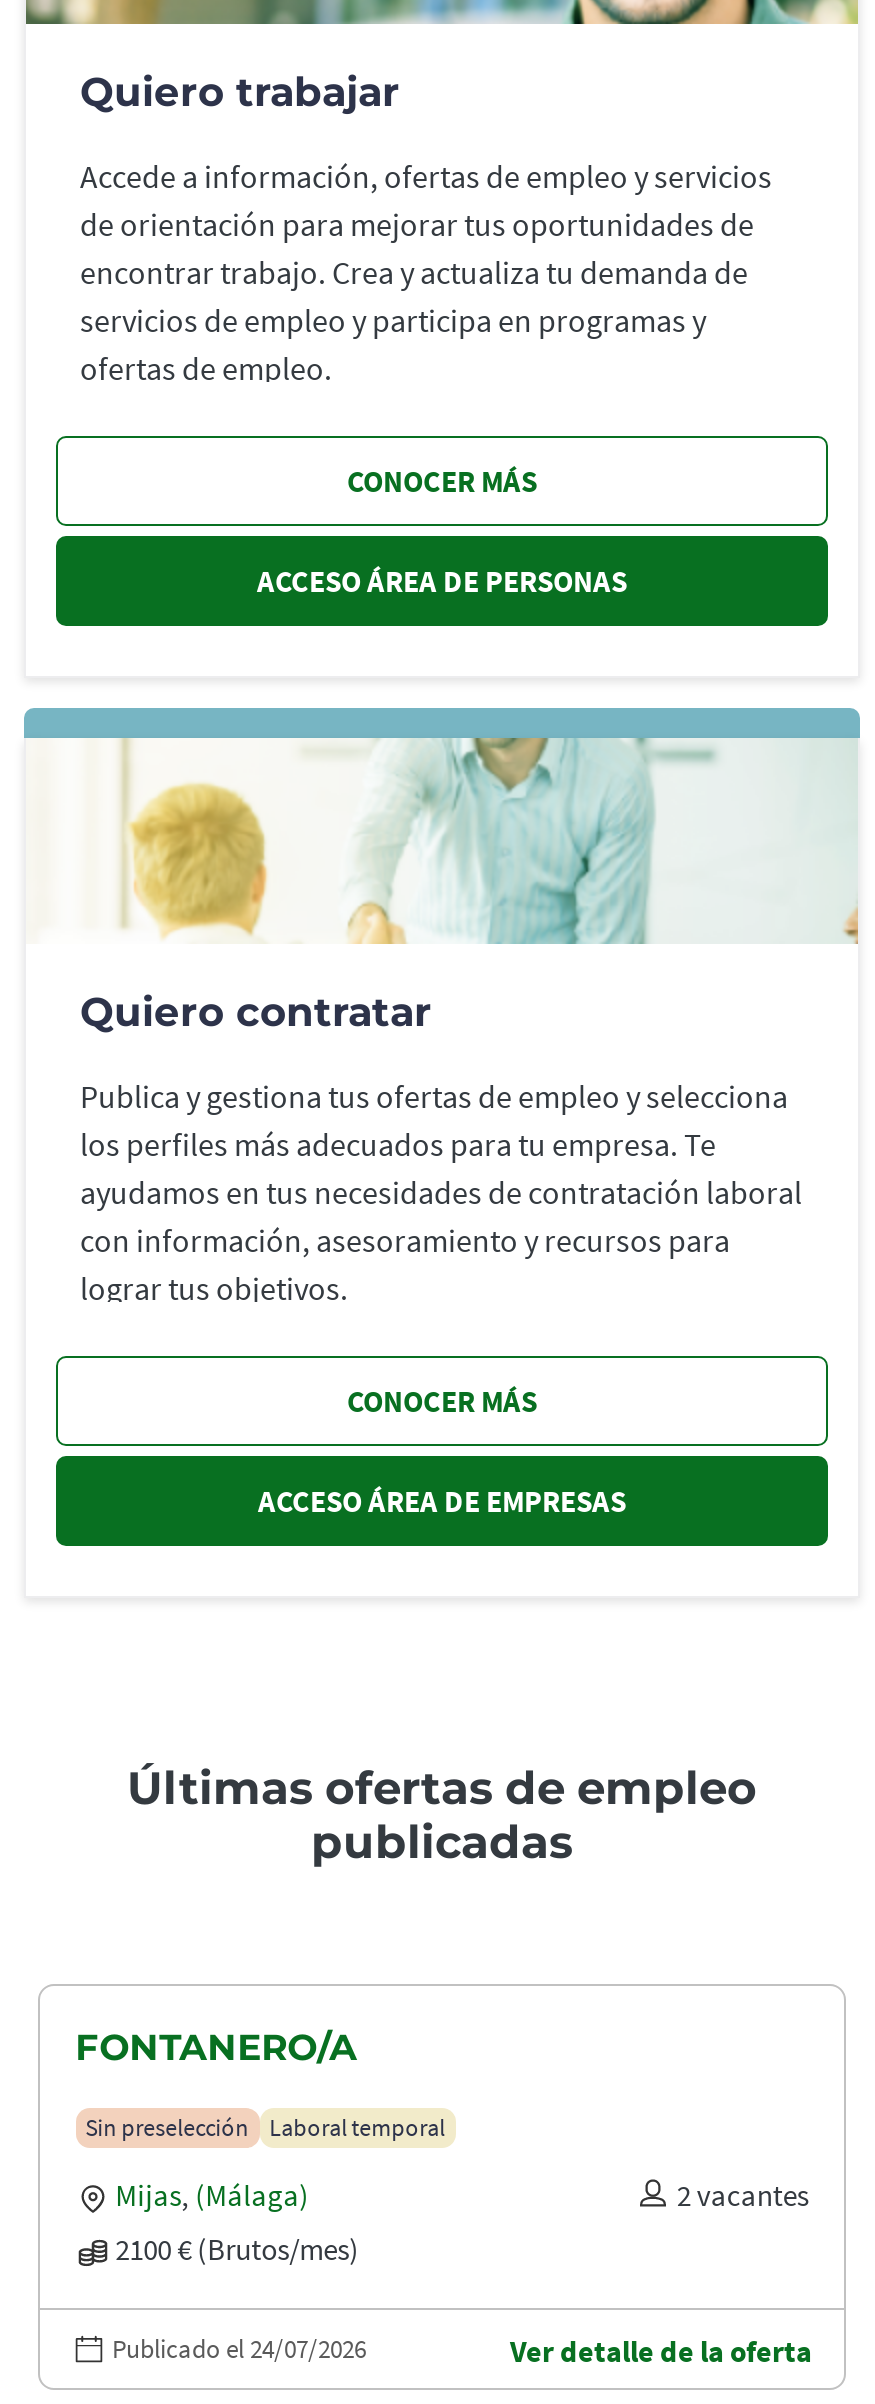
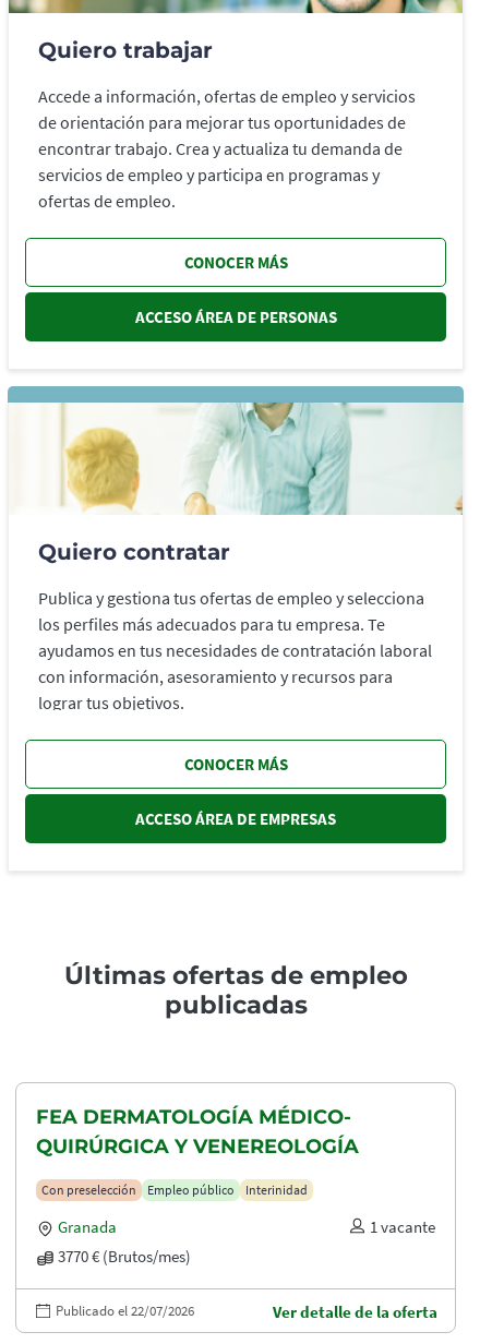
[75,2025,357,2069] FONTANERO/A -> [36,1105,358,1158] FEA DERMATOLOGÍA MÉDICO- | QUIRÚRGICA Y VENEREOLOGÍA
[85,2111,445,2141] Sin preselección | Laboral temporal -> [41,1181,307,1197] Con preselección | Empleo público | Interinidad
[115,2175,809,2267] Mijas, (Málaga) | 2 vacantes | 2100 € (Brutos/mes) -> [57,1216,436,1266] Granada | 1 vacante | 3770 € (Brutos/mes)
[112,2331,366,2365] Publicado el 24/07/2026 -> [56,1301,194,1320] Publicado el 22/07/2026

